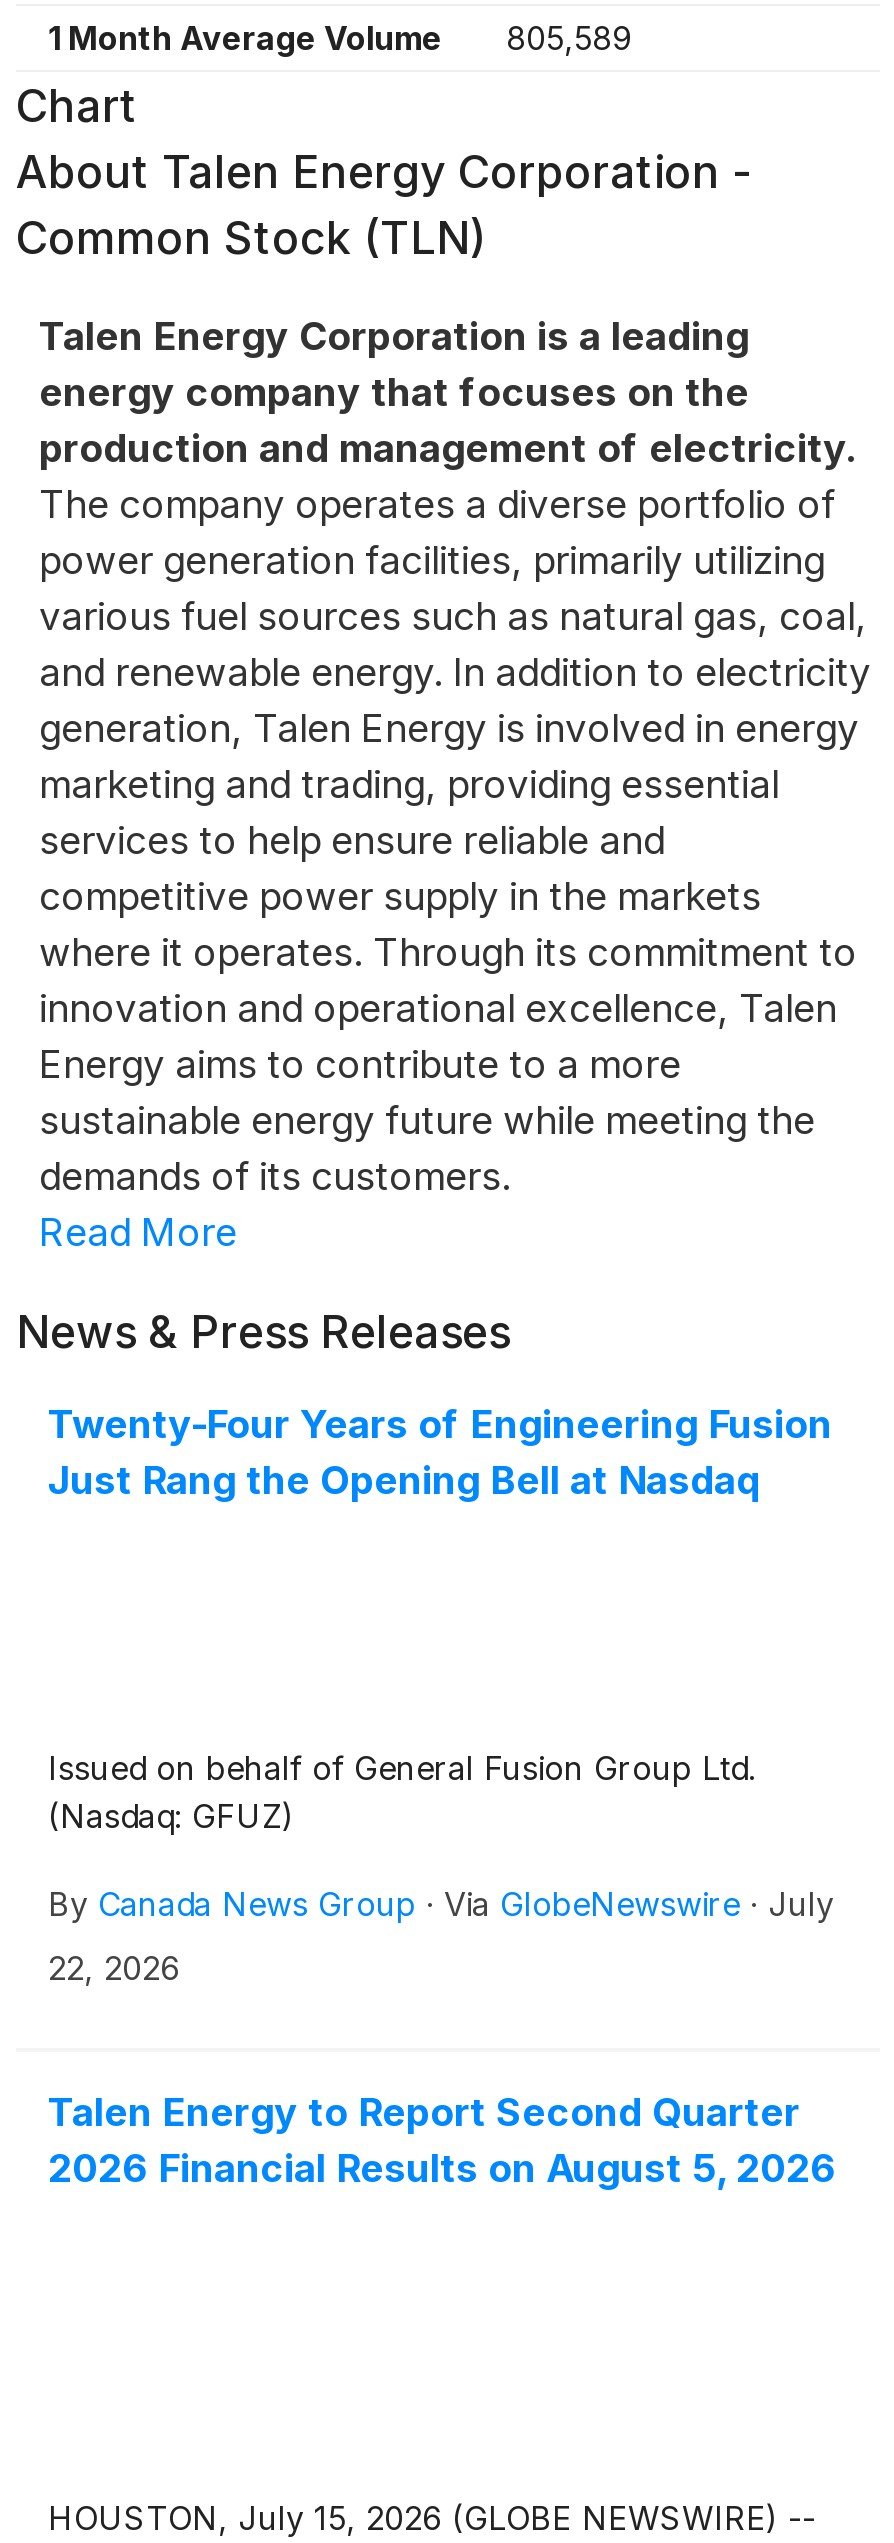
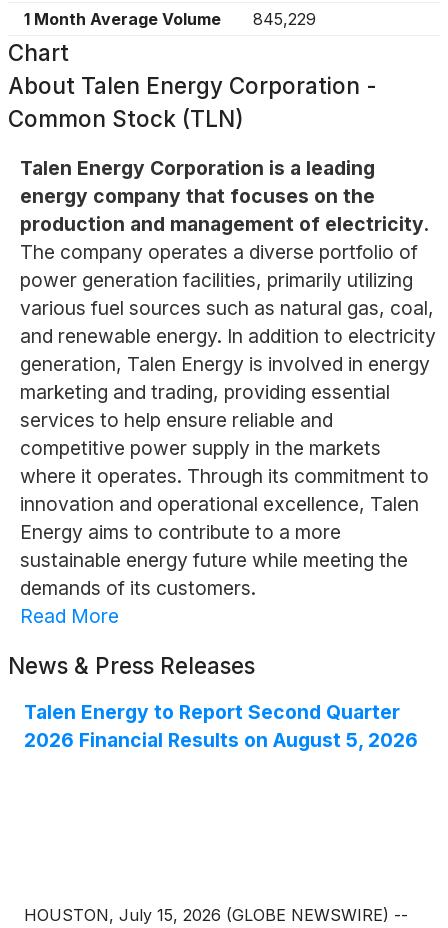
[48,18,632,58] 1 Month Average Volume 805,589 -> [24,9,316,29] 1 Month Average Volume 845,229
[48,1401,832,1505] Twenty-Four Years of Engineering Fusion | Just Rang the Opening Bell at Nasdaq -> none
[48,1747,834,1987] Issued on behalf of General Fusion Group Ltd. | (Nasdaq: GFUZ) | By Canada News Group · Via GlobeNewswire · July | 22, 2026 -> none

